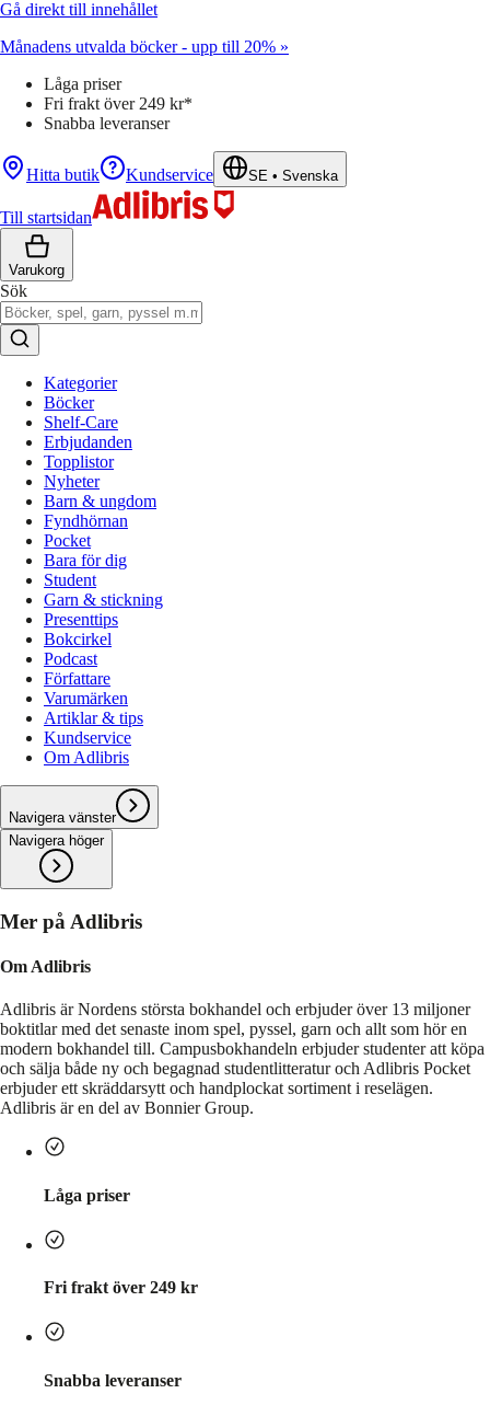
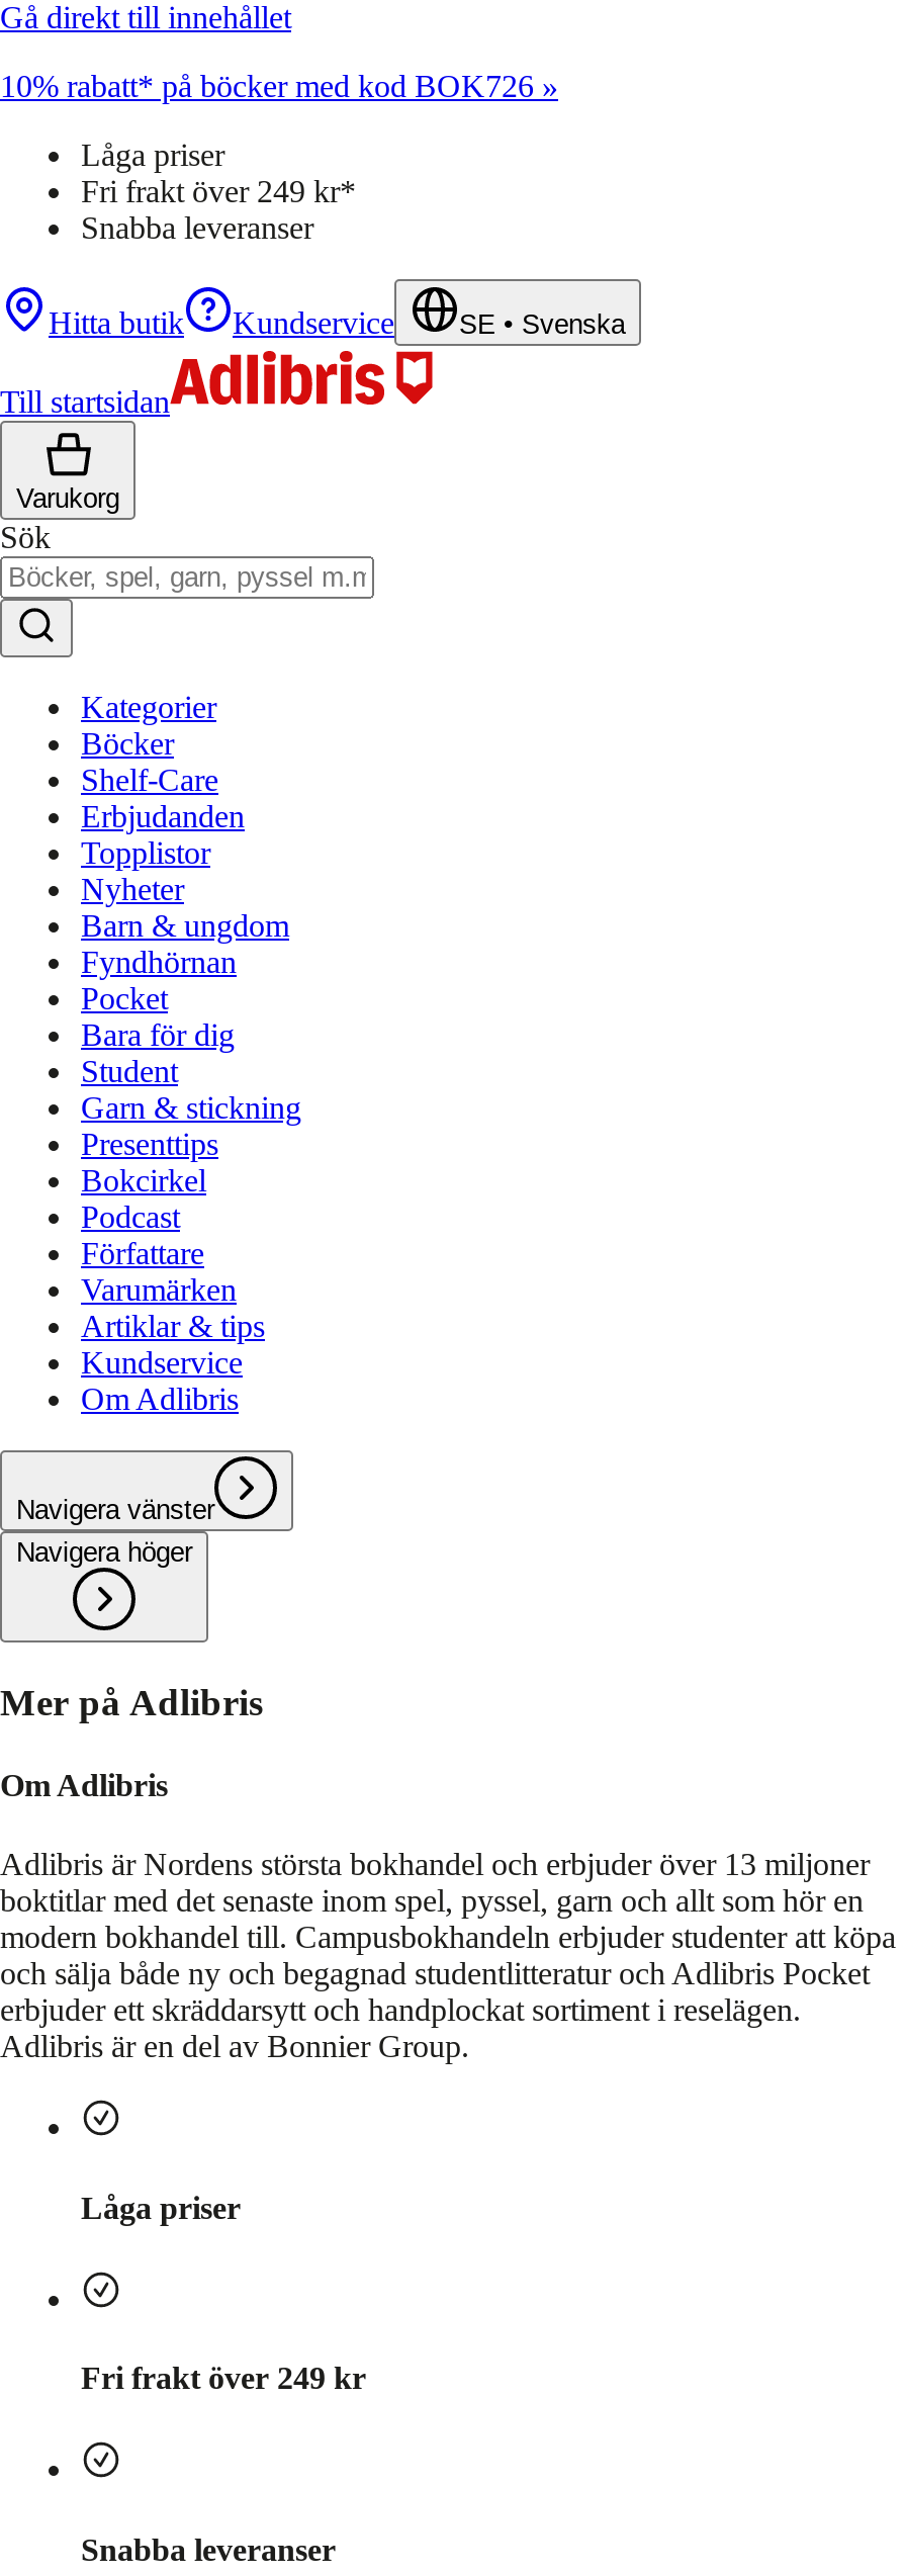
[0,37,289,56] Månadens utvalda böcker - upp till 20% » -> [0,69,558,103] 10% rabatt* på böcker med kod BOK726 »

